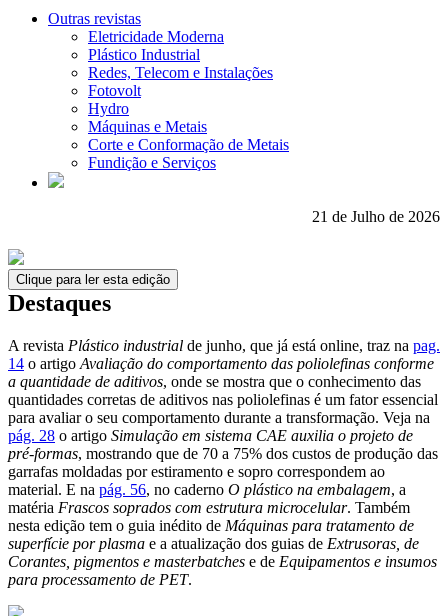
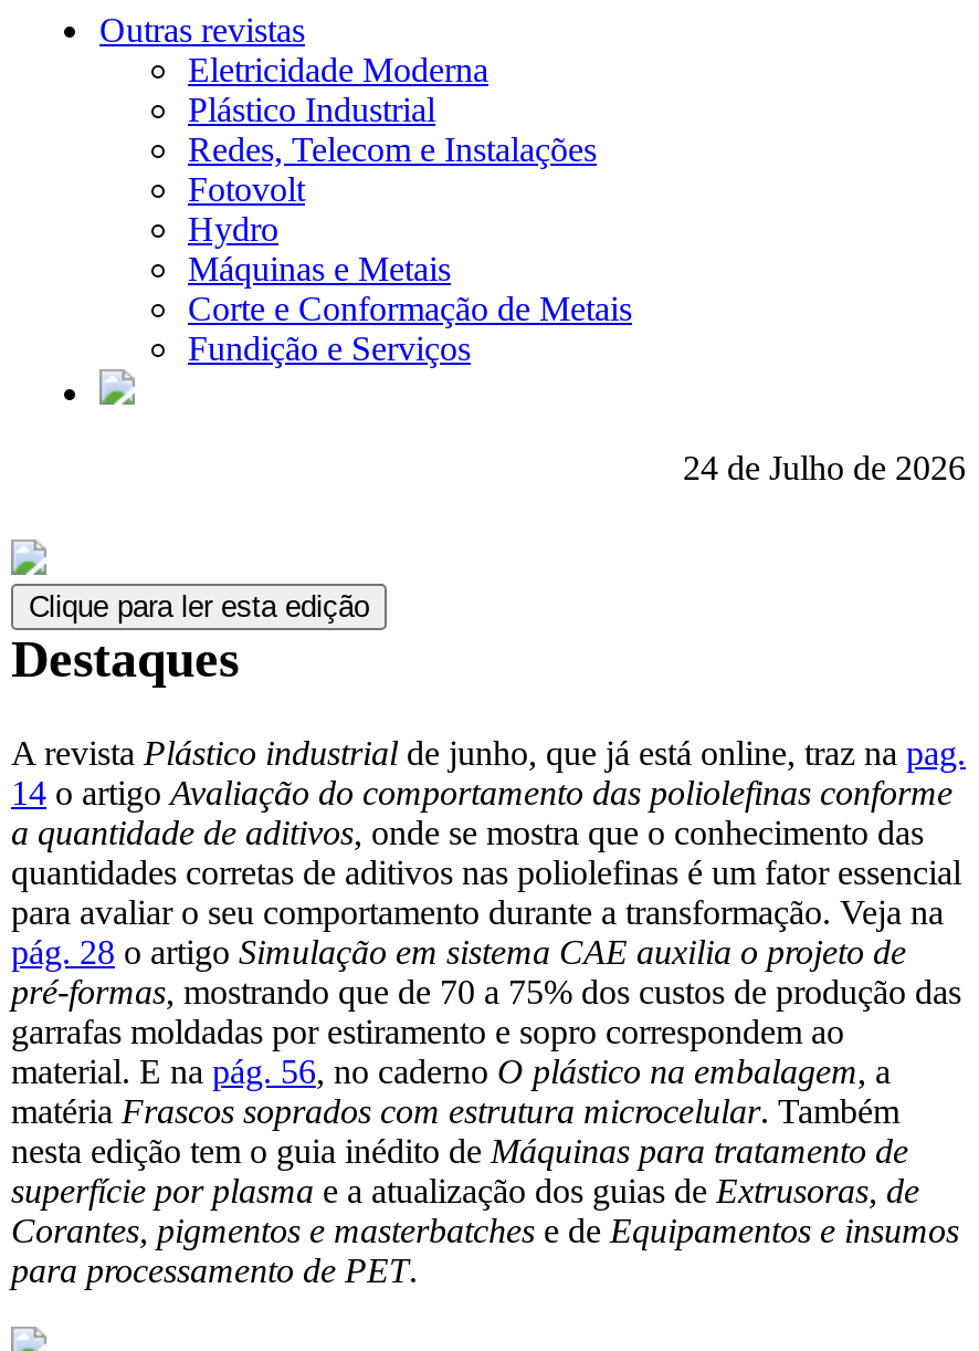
[312,208,440,225] 21 de Julho de 2026 -> [683,449,966,486] 24 de Julho de 2026

